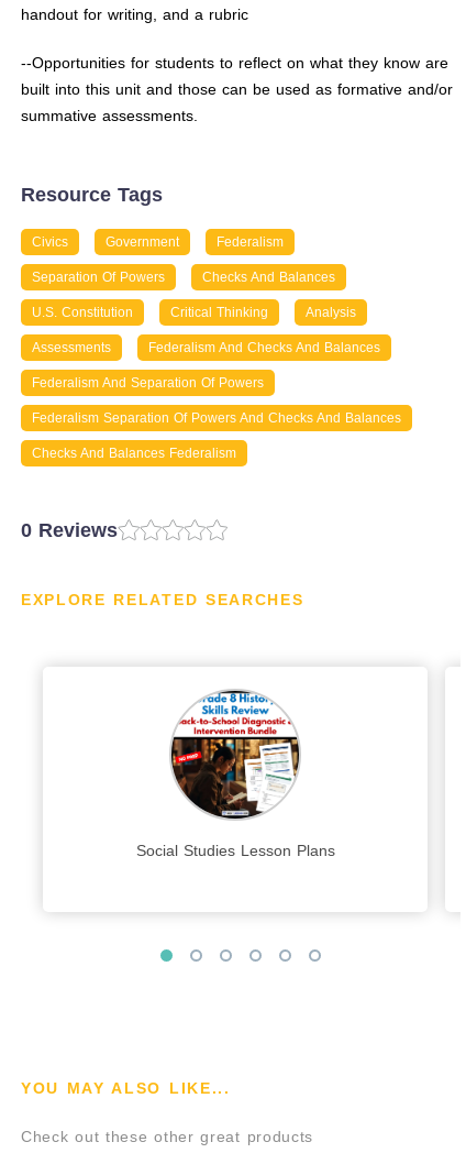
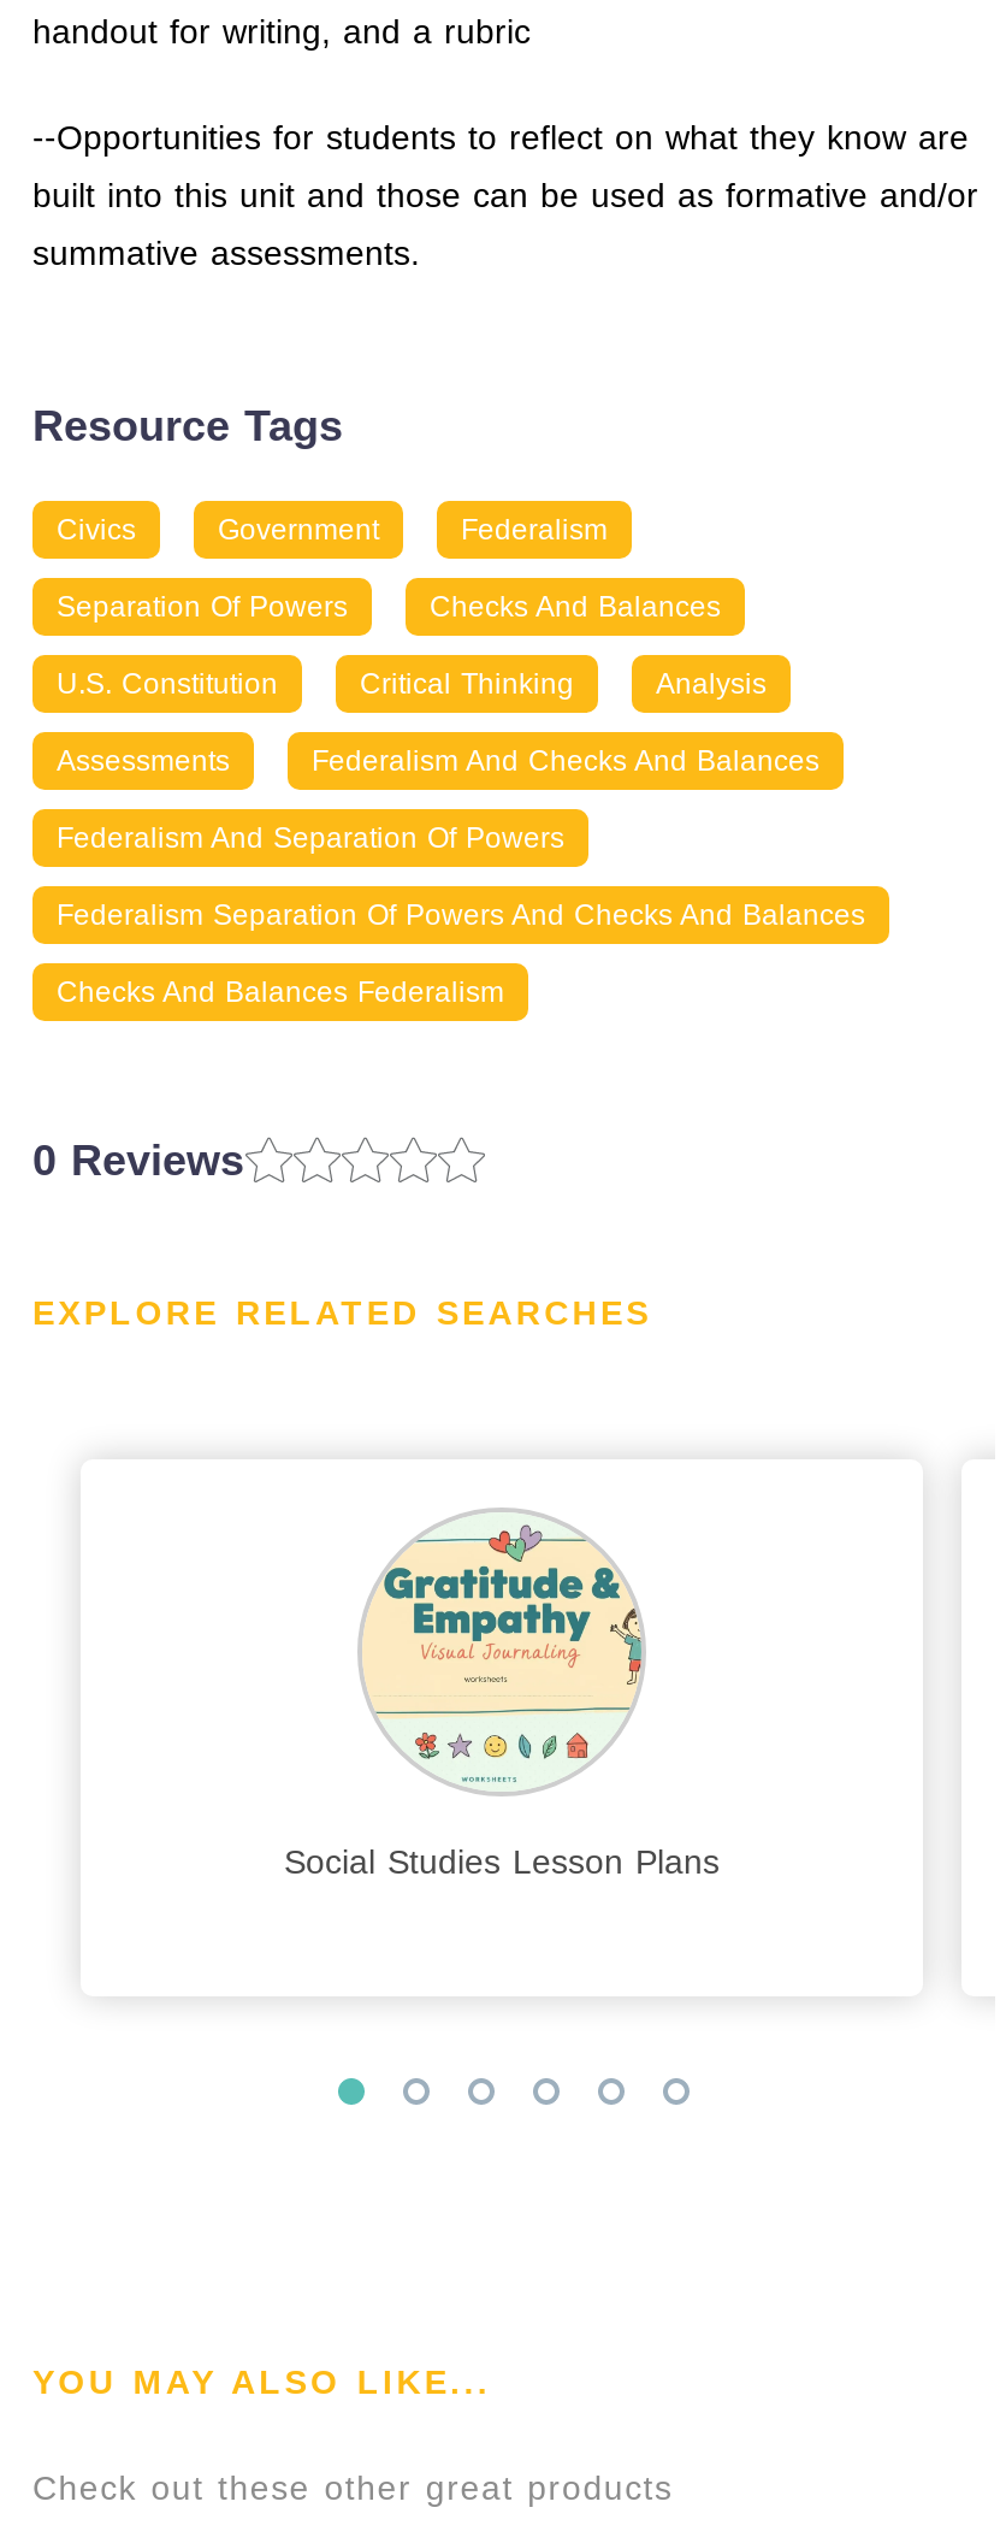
[170,690,300,820] [image] -> [362,1512,644,1792] [image]

